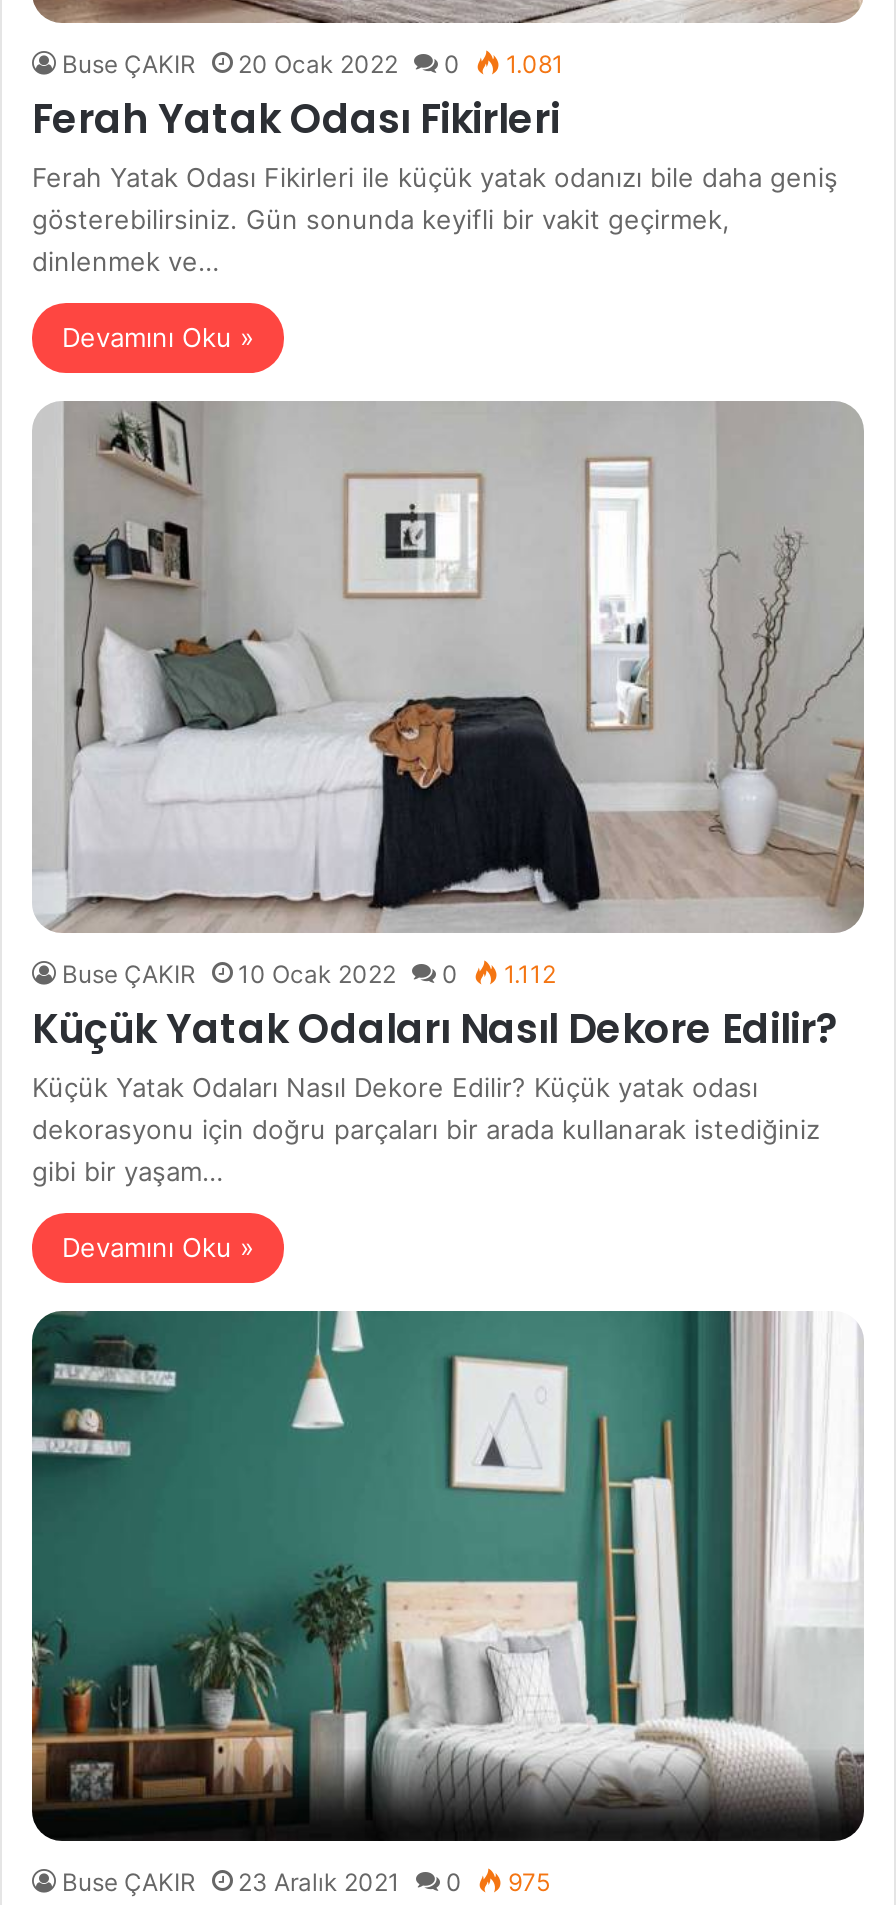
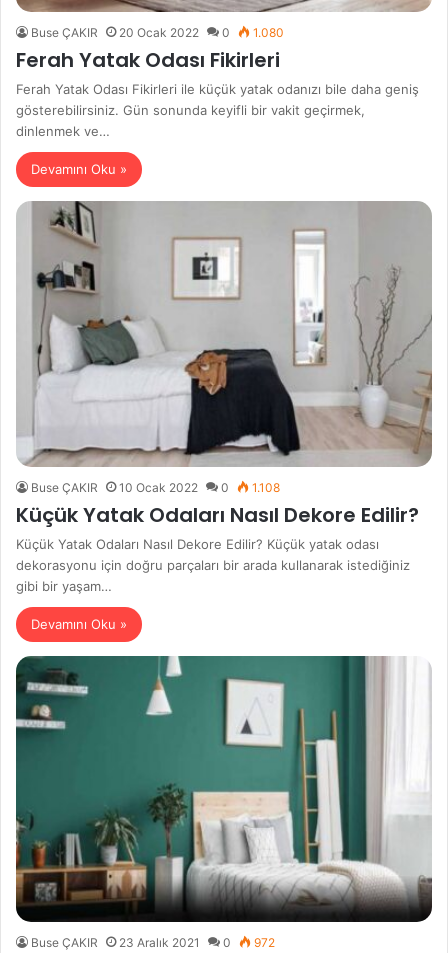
[62,49,564,79] Buse ÇAKIR 20 Ocak 2022 0 1.081 -> [31,25,284,40] Buse ÇAKIR 20 Ocak 2022 0 1.080
[62,958,556,988] Buse ÇAKIR 10 Ocak 2022 0 1.112 -> [31,480,280,495] Buse ÇAKIR 10 Ocak 2022 0 1.108
[62,1867,550,1897] Buse ÇAKIR 23 Aralık 2021 0 975 -> [31,935,275,950] Buse ÇAKIR 23 Aralık 2021 0 972

